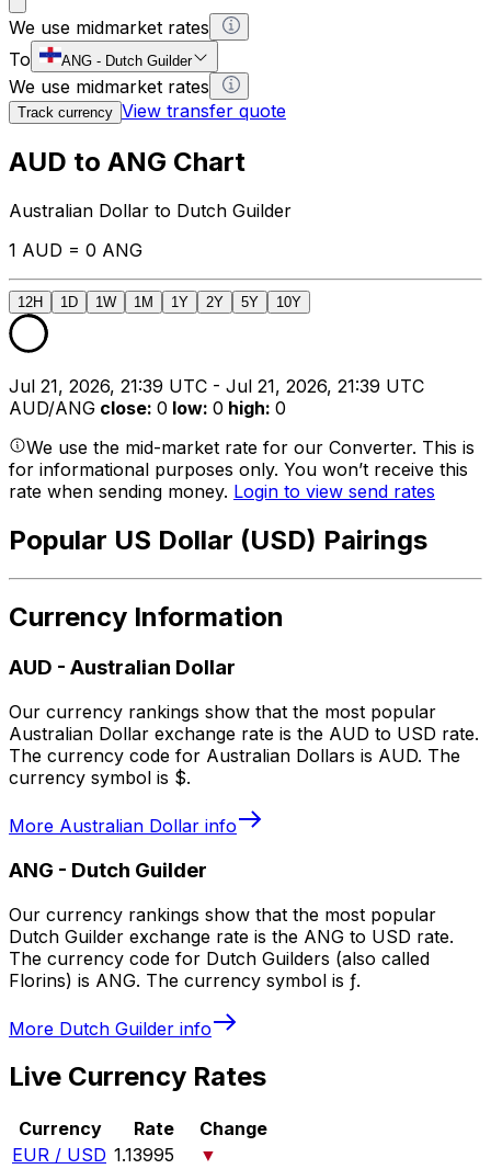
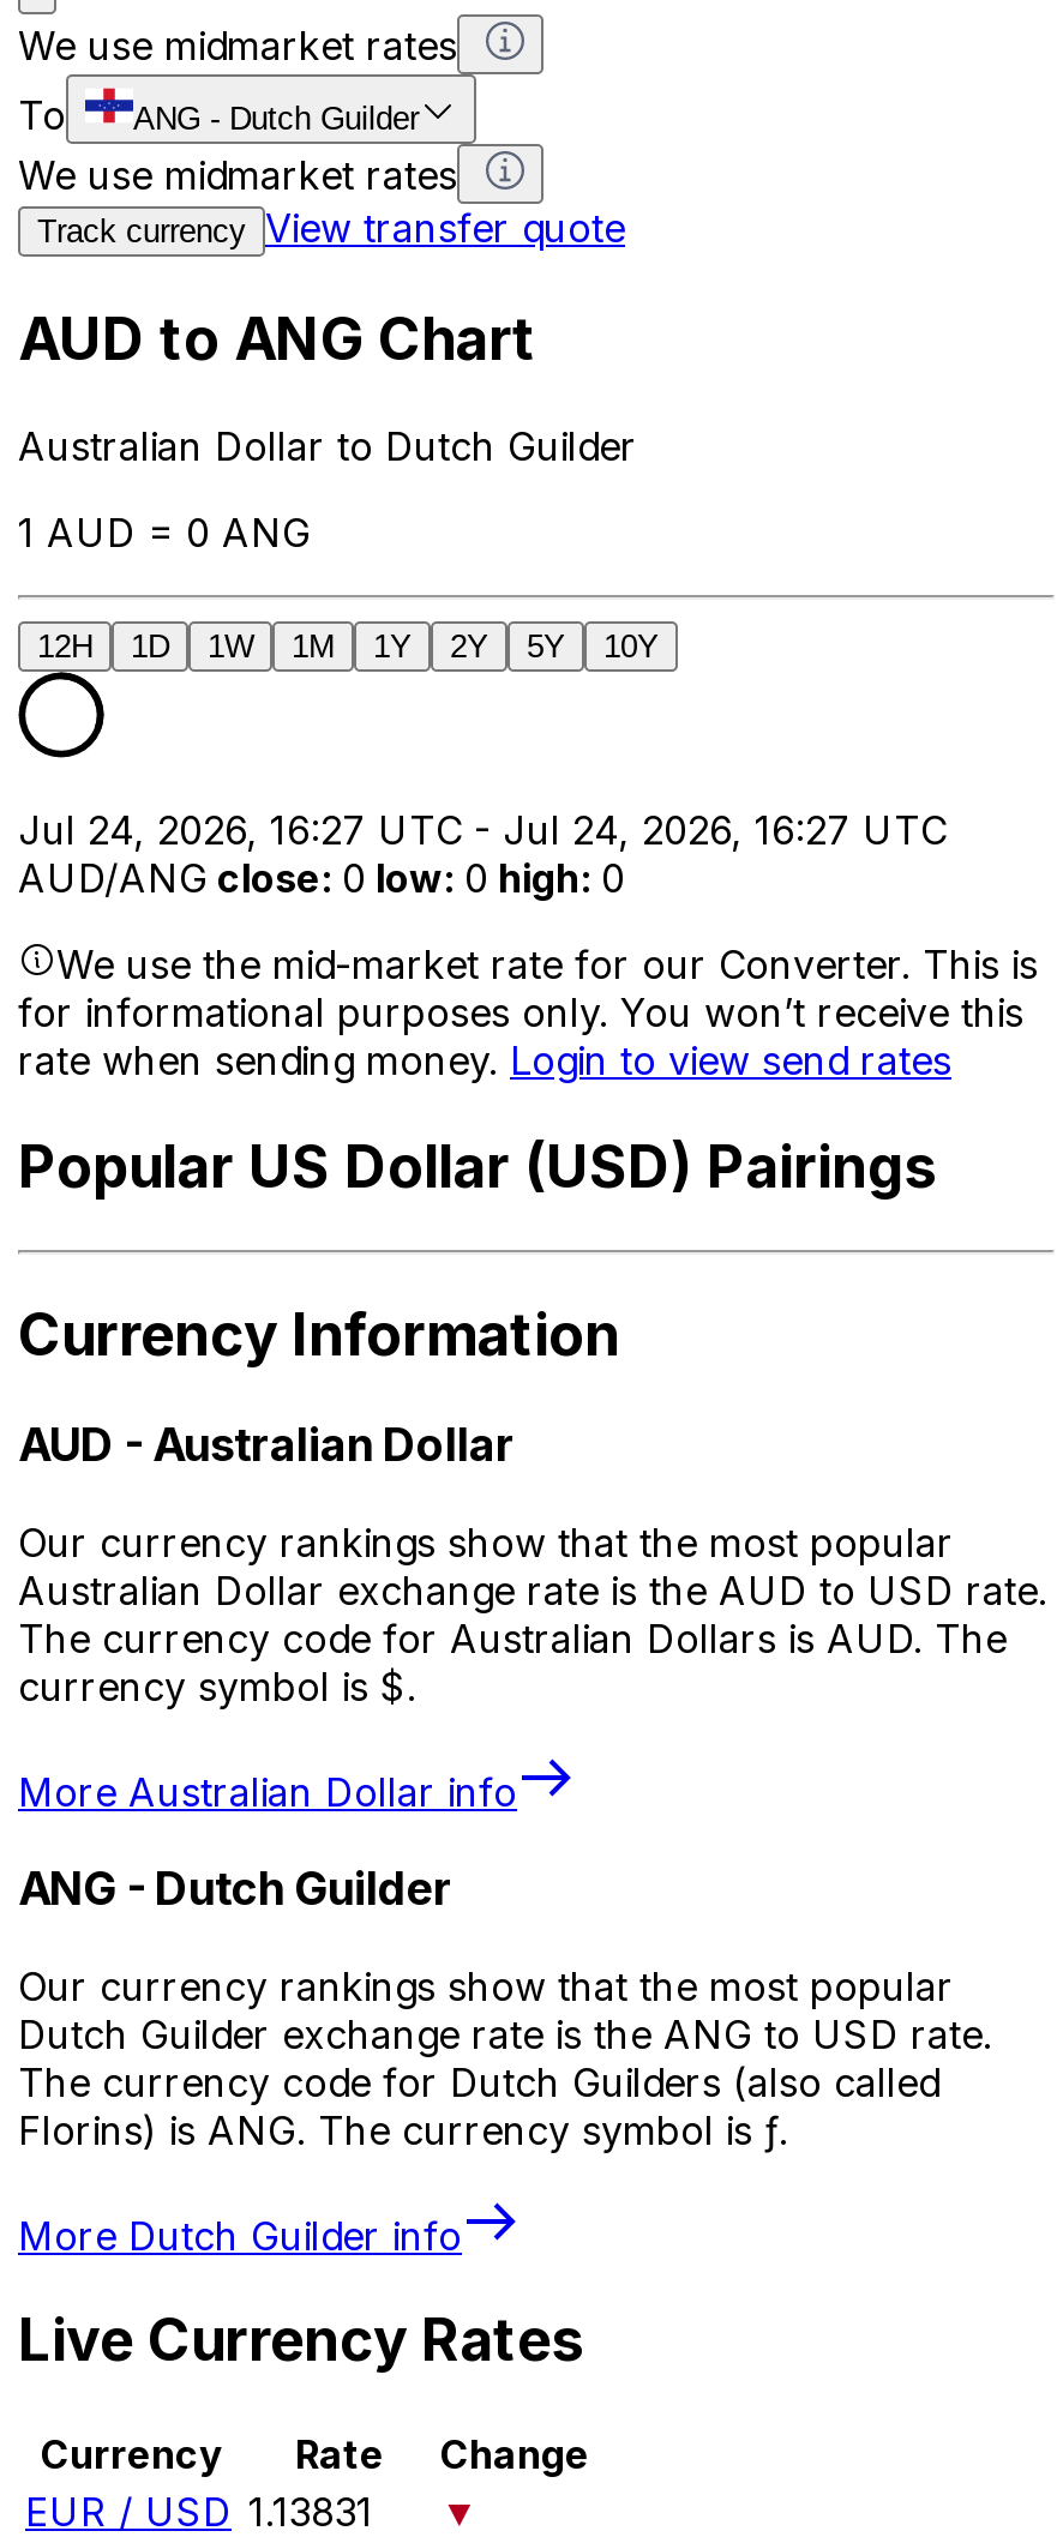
[9,375,424,397] Jul 21, 2026, 21:39 UTC - Jul 21, 2026, 21:39 UTC -> [18,805,947,853] Jul 24, 2026, 16:27 UTC - Jul 24, 2026, 16:27 UTC
[12,1144,174,1166] EUR / USD 1.13995 -> [25,2489,373,2537] EUR / USD 1.13831

